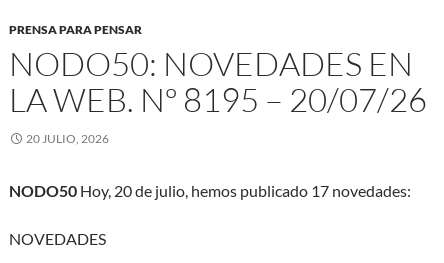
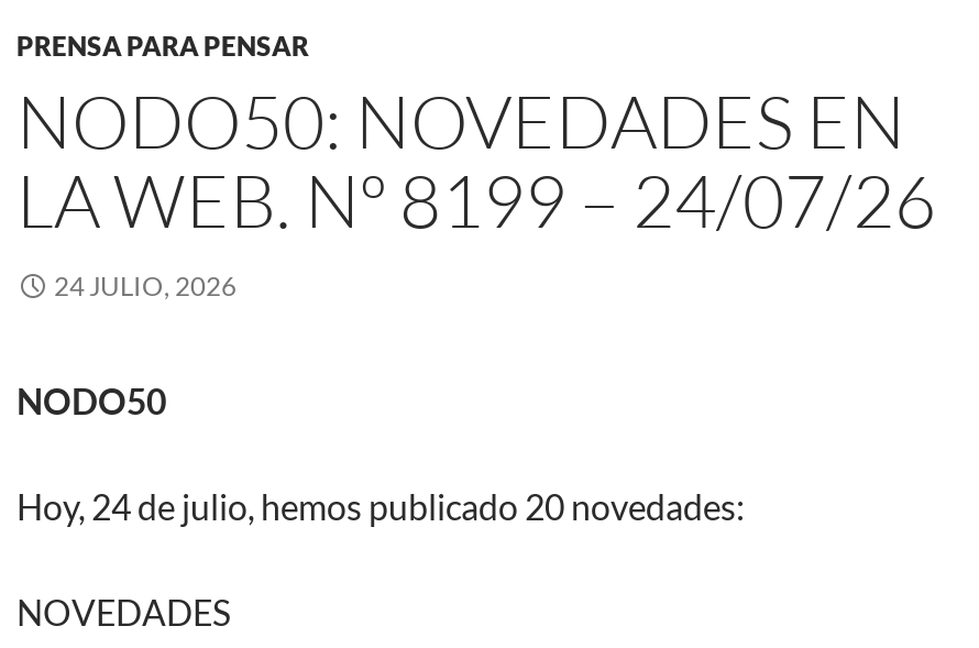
[9,79,427,200] LA WEB. Nº 8195 – 20/07/26 | 20 JULIO, 2026 | NODO50 Hoy, 20 de julio, hemos publicado 17 novedades: -> [16,156,936,528] LA WEB. Nº 8199 – 24/07/26 | 24 JULIO, 2026 | NODO50 | Hoy, 24 de julio, hemos publicado 20 novedades:

